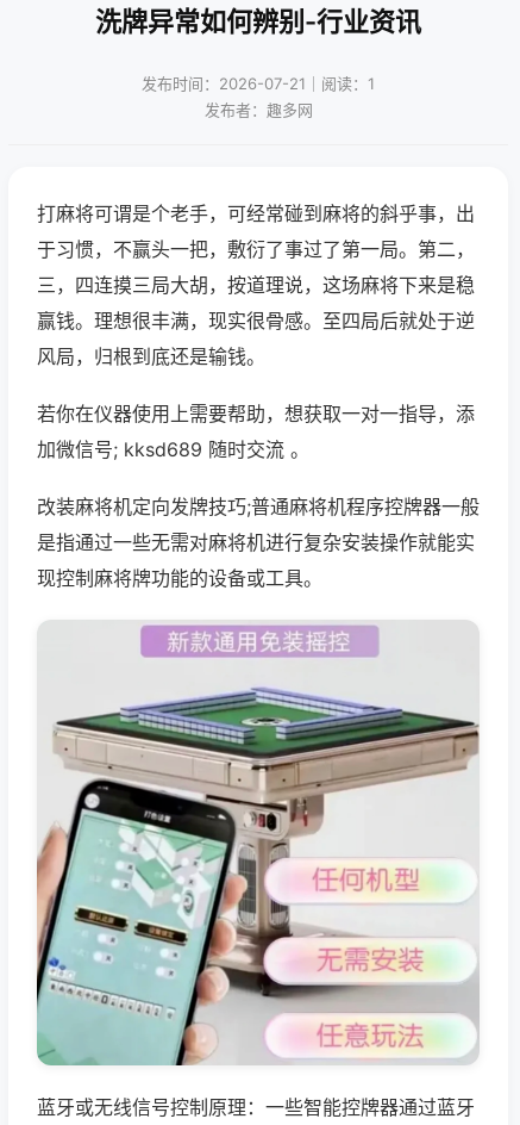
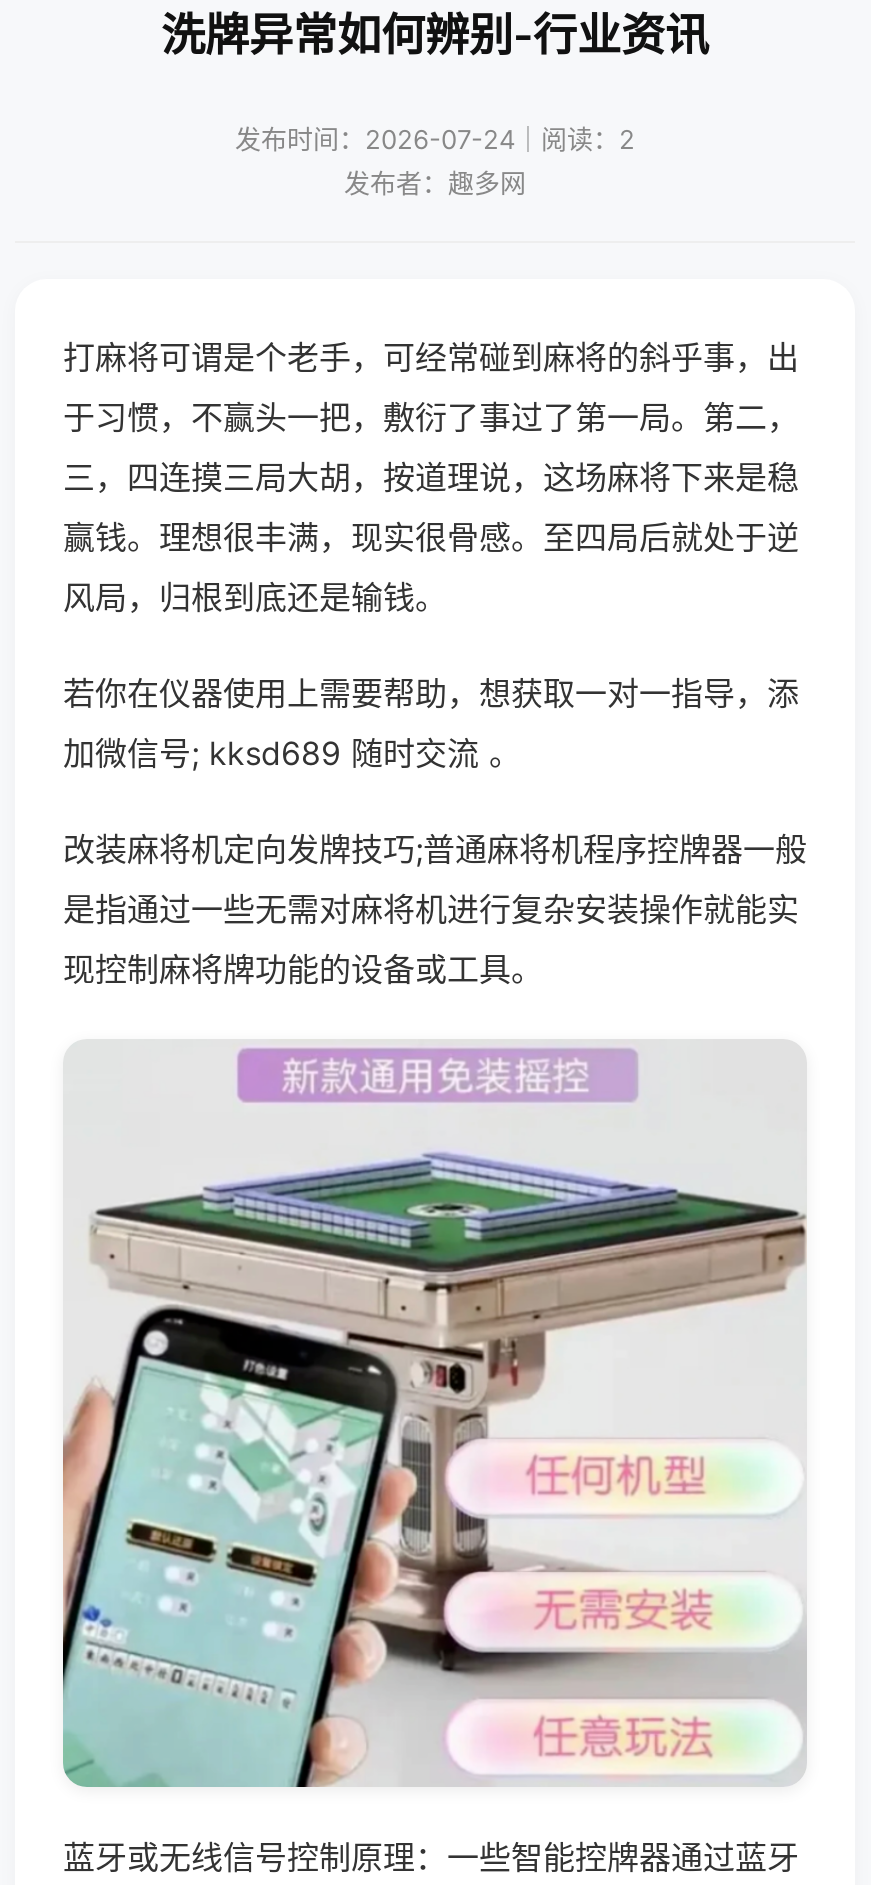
[142,74,375,93] 发布时间：2026-07-21｜阅读：1 -> [235,123,635,155] 发布时间：2026-07-24｜阅读：2

